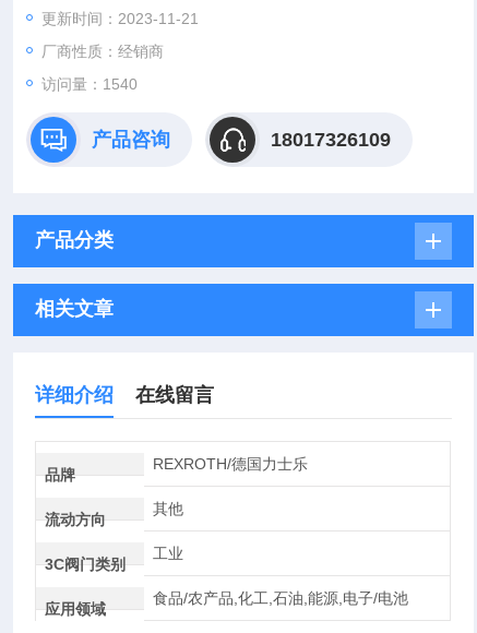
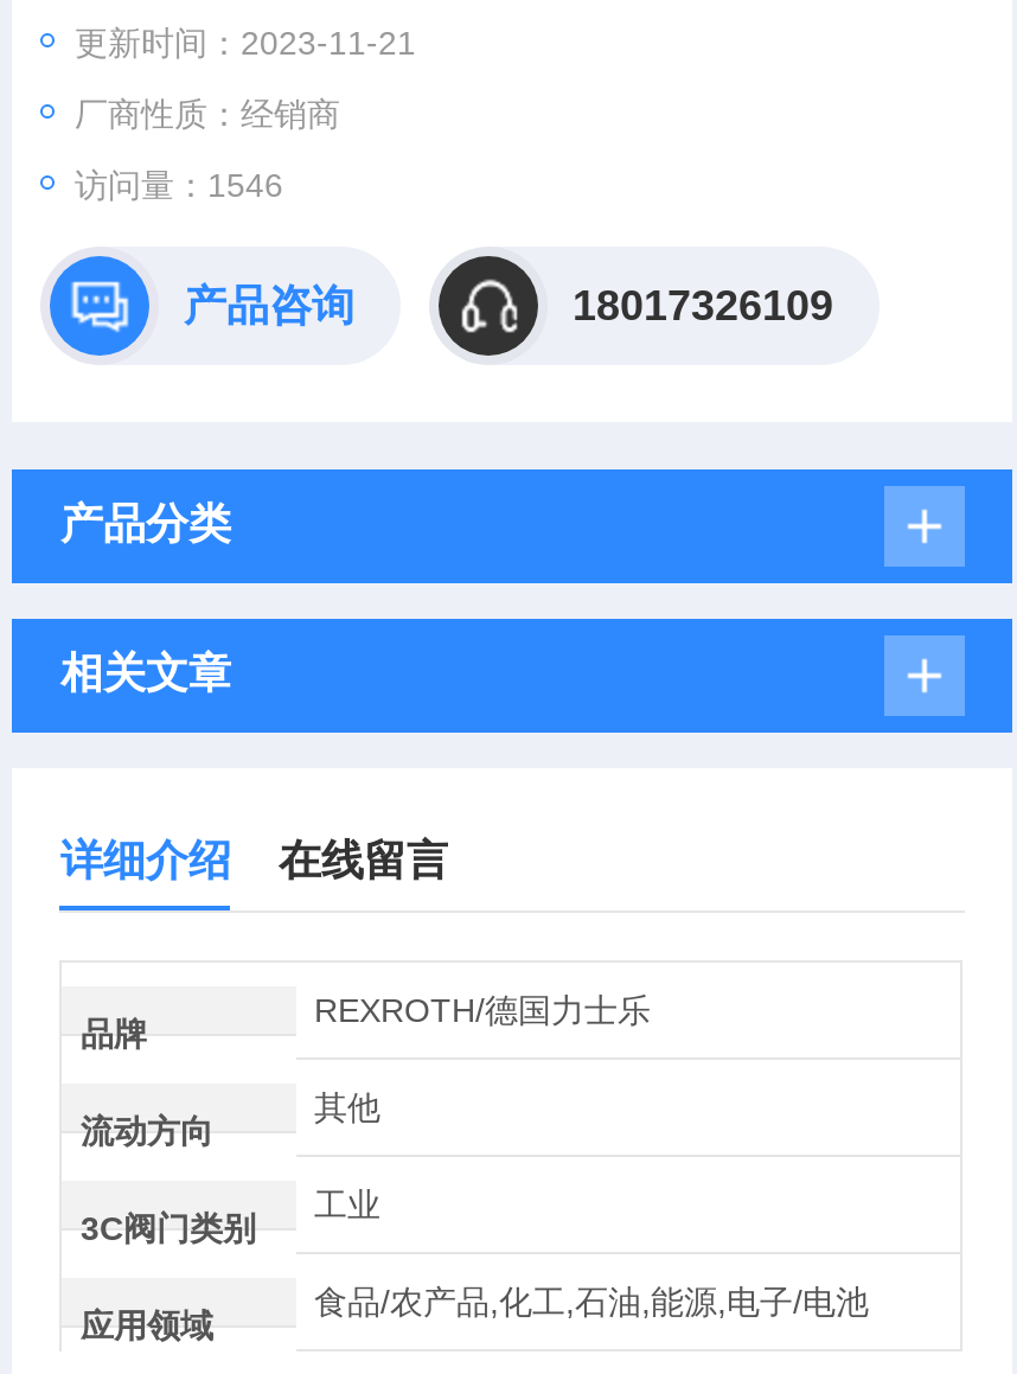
[42,75,138,93] 访问量：1540 -> [74,166,283,204] 访问量：1546

